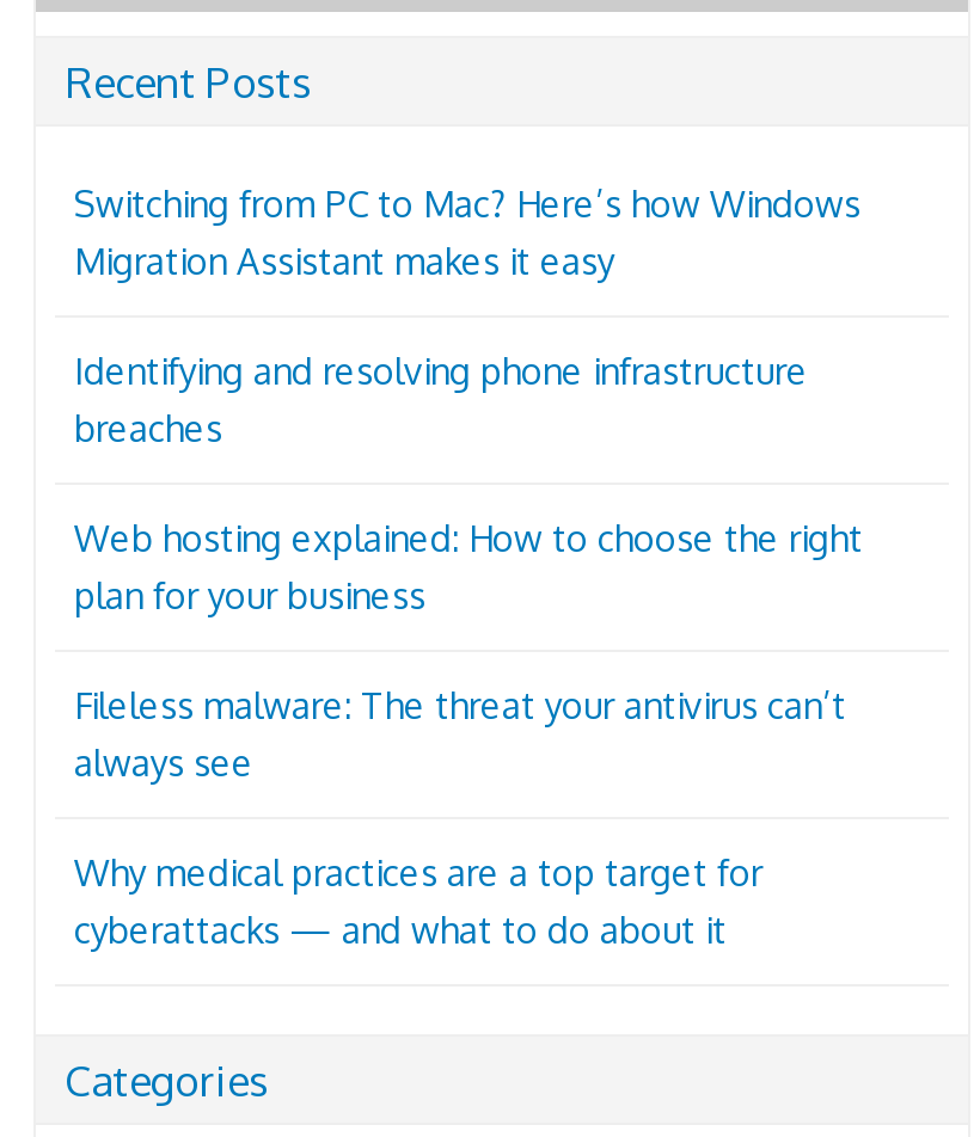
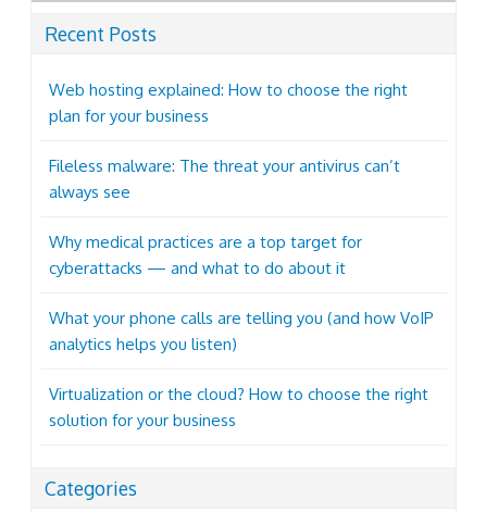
[74,182,860,452] Switching from PC to Mac? Here’s how Windows | Migration Assistant makes it easy | Identifying and resolving phone infrastructure | breaches -> none
moved [74,517,863,954] -> [49,80,408,279]: Web hosting explained: How to choose the right | plan for your business | Fileless malware: The threat your antivirus can’t | always see | Why medical practices are a top target for | cyberattacks — and what to do about it
none -> [49,308,434,431] What your phone calls are telling you (and how VoIP | analytics helps you listen) | Virtualization or the cloud? How to choose the right | solution for your business

